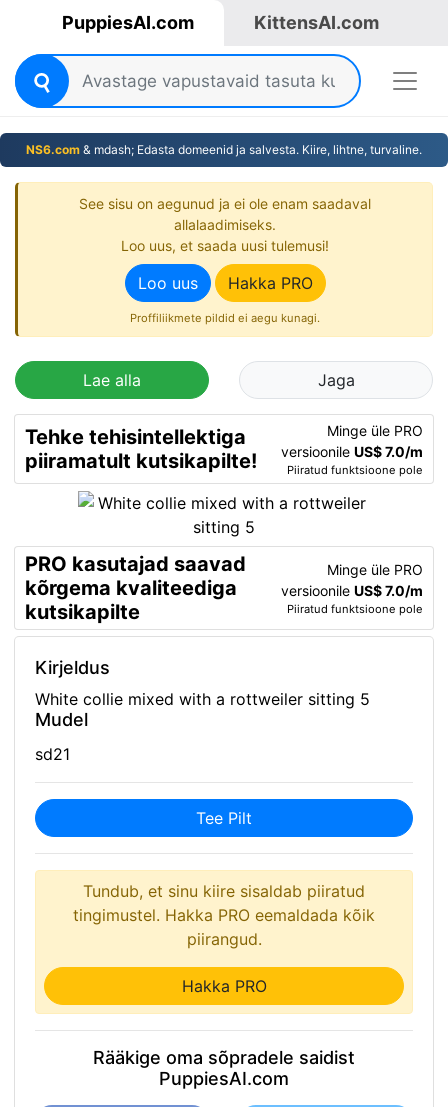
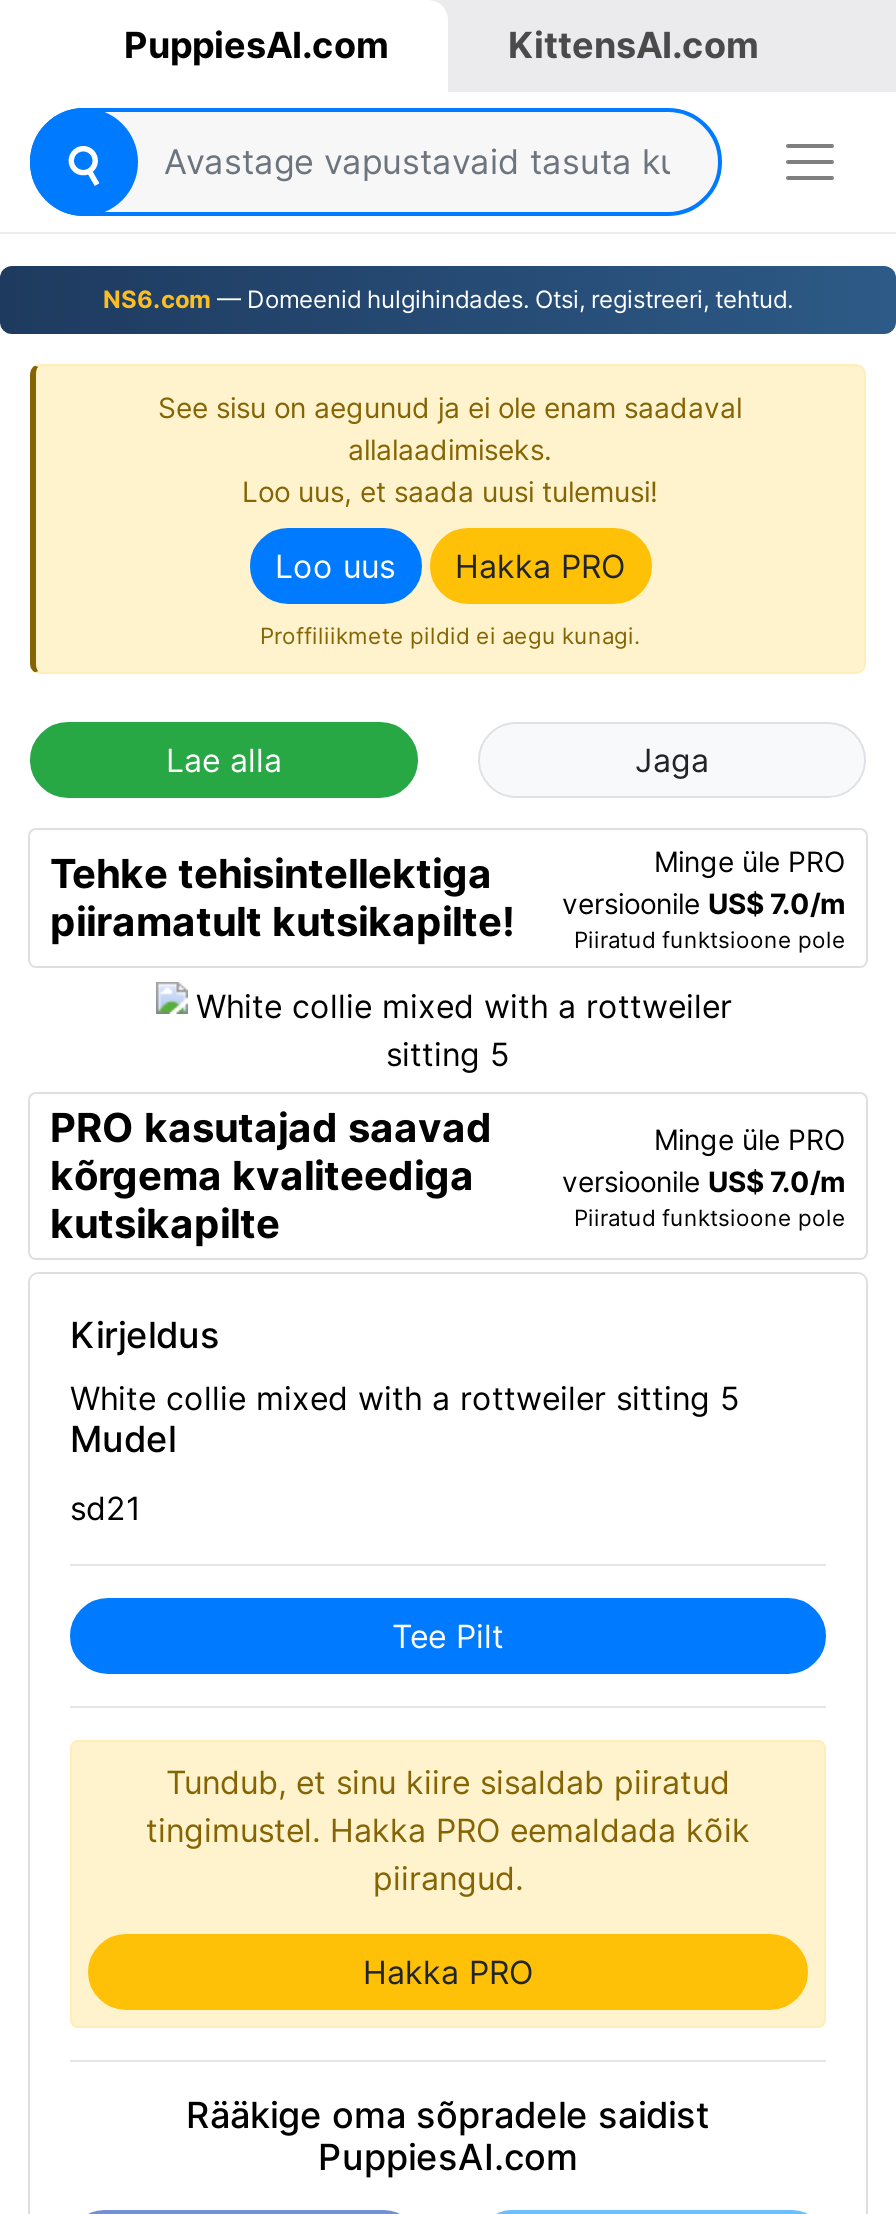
[26,142,422,157] NS6.com & mdash; Edasta domeenid ja salvesta. Kiire, lihtne, turvaline. -> [103,284,793,314] NS6.com — Domeenid hulgihindades. Otsi, registreeri, tehtud.

